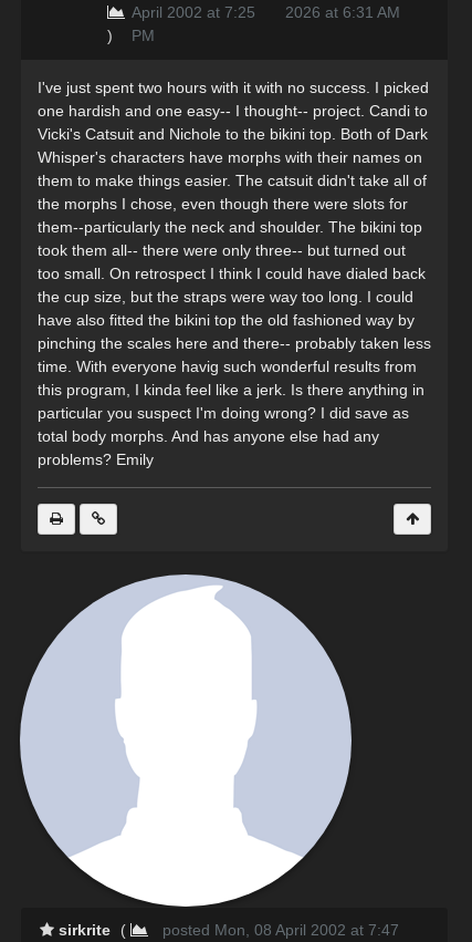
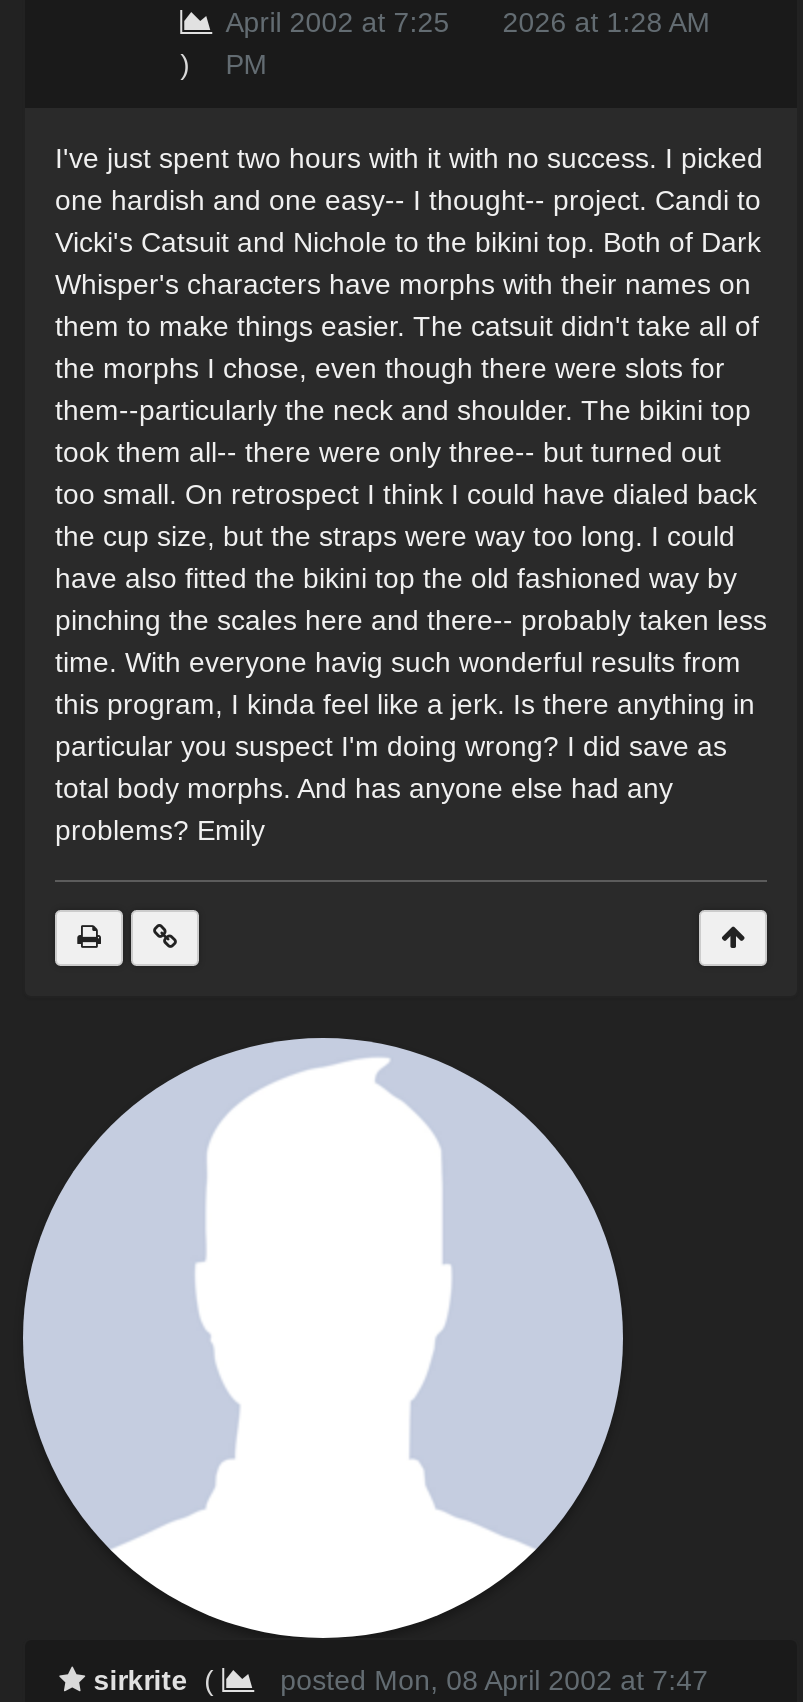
[132,3,400,21] April 2002 at 7:25 2026 at 6:31 AM -> [225,6,710,38] April 2002 at 7:25 2026 at 1:28 AM

